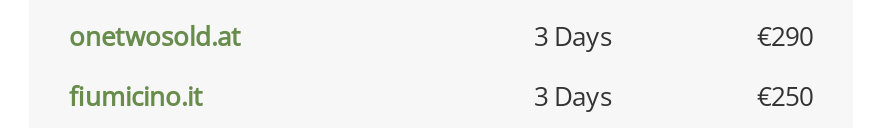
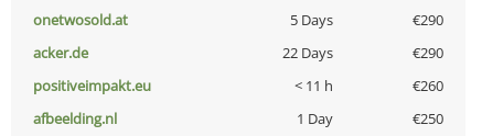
[534,18,612,54] 3 Days -> [290,10,333,30] 5 Days
[69,78,612,114] fiumicino.it | 3 Days -> [33,43,443,128] acker.de | 22 Days | €290 | positiveimpakt.eu | < 11 h | €260 | afbeelding.nl | 1 Day

